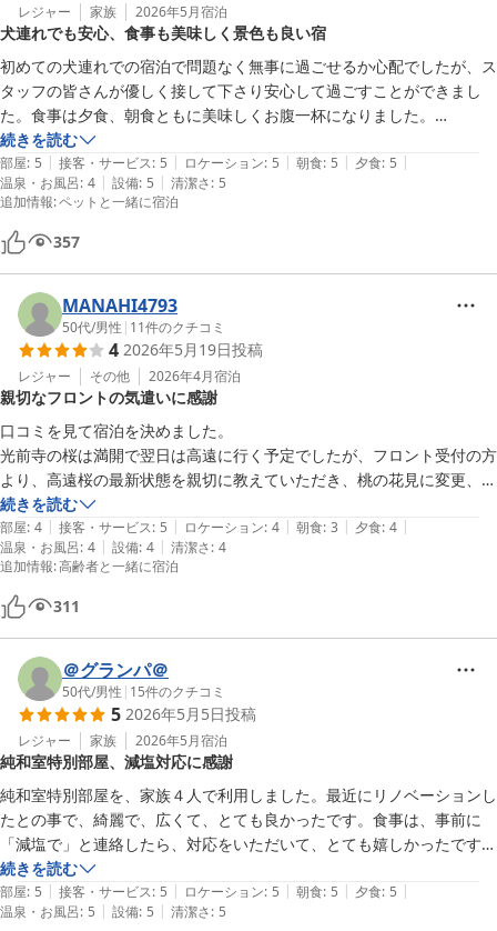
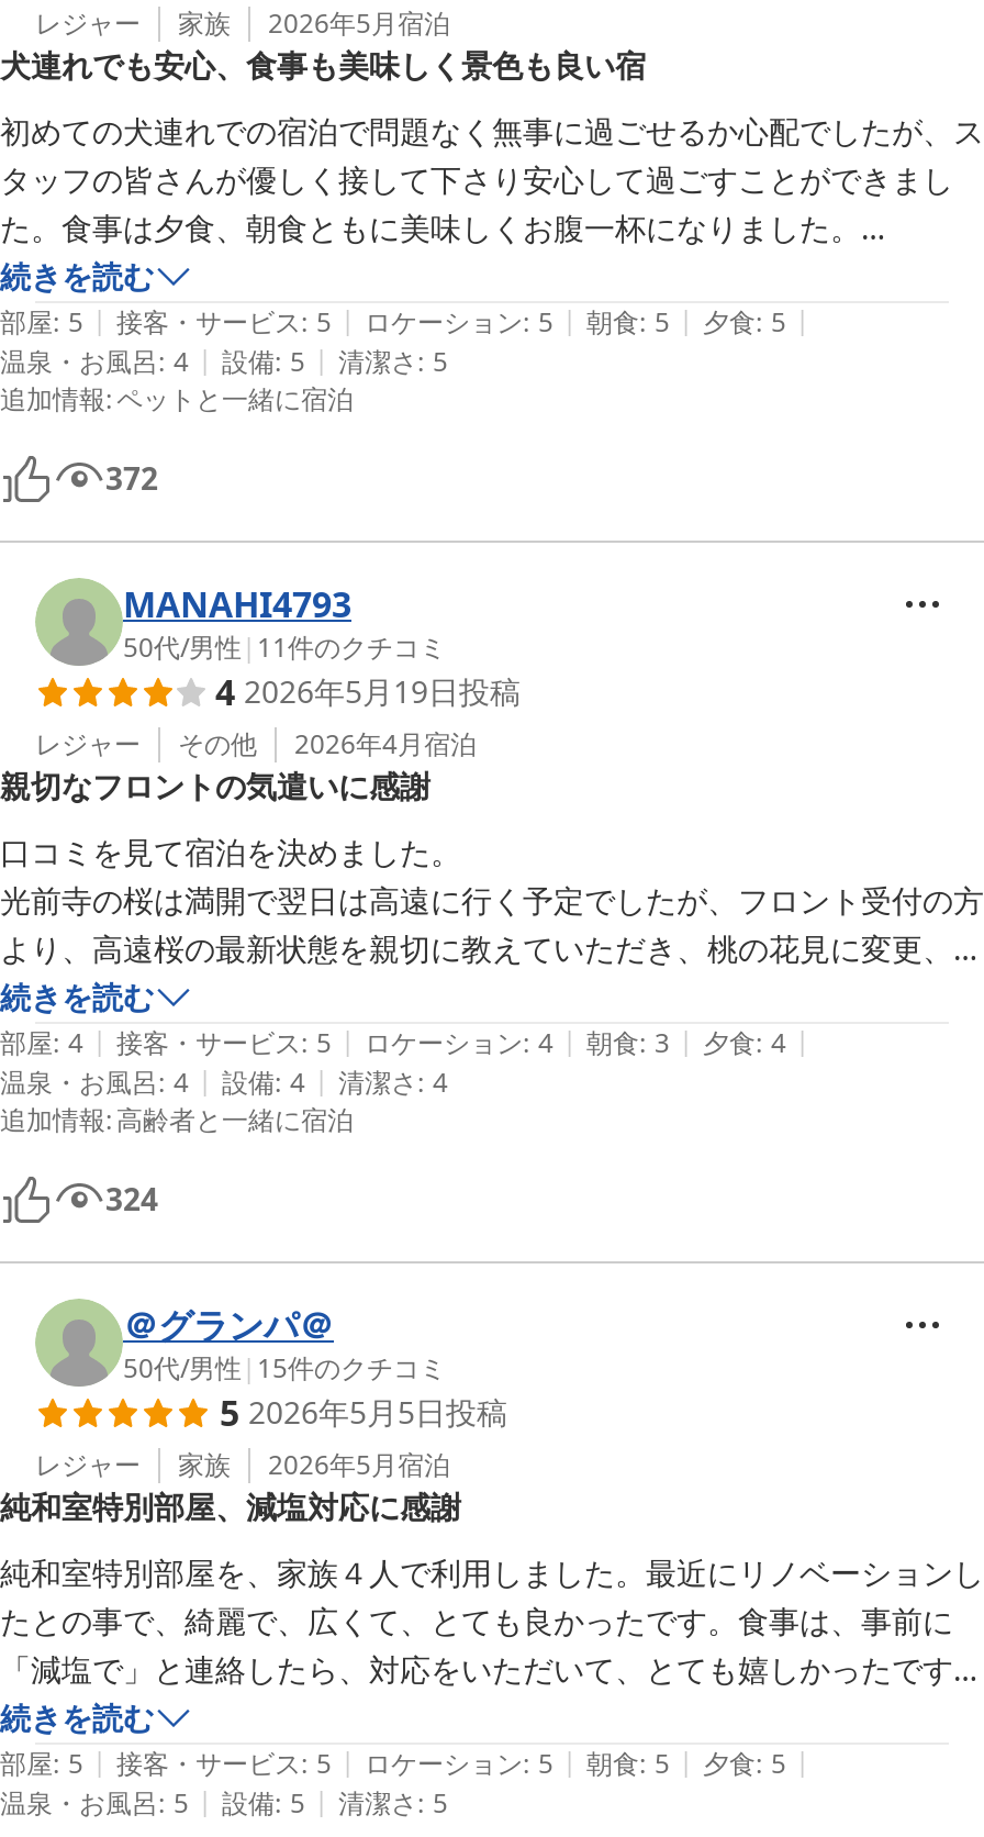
[53,231,80,252] 357 -> [105,457,158,499] 372
[53,595,80,617] 311 -> [105,1178,158,1220] 324

